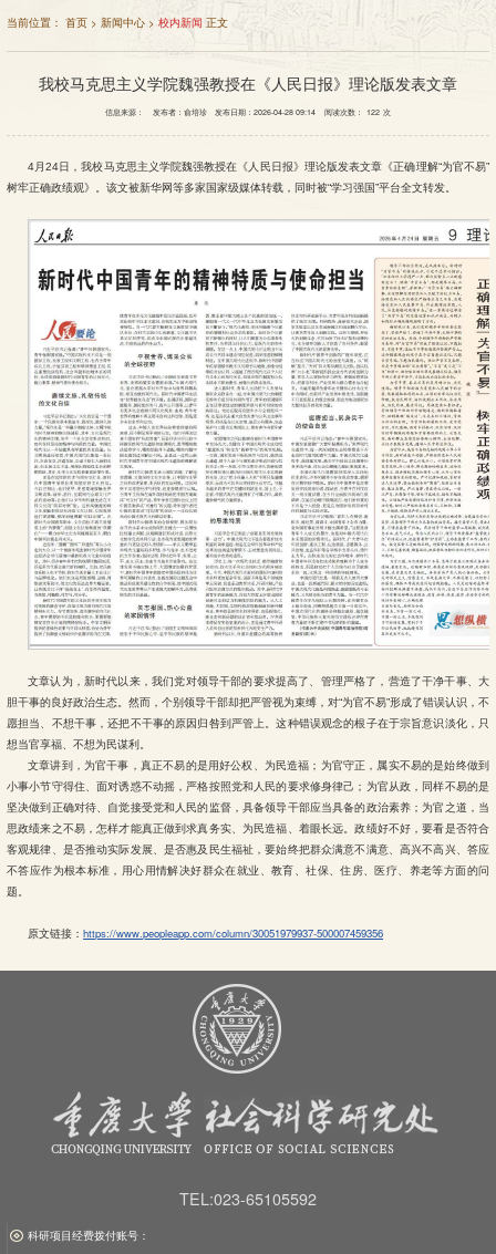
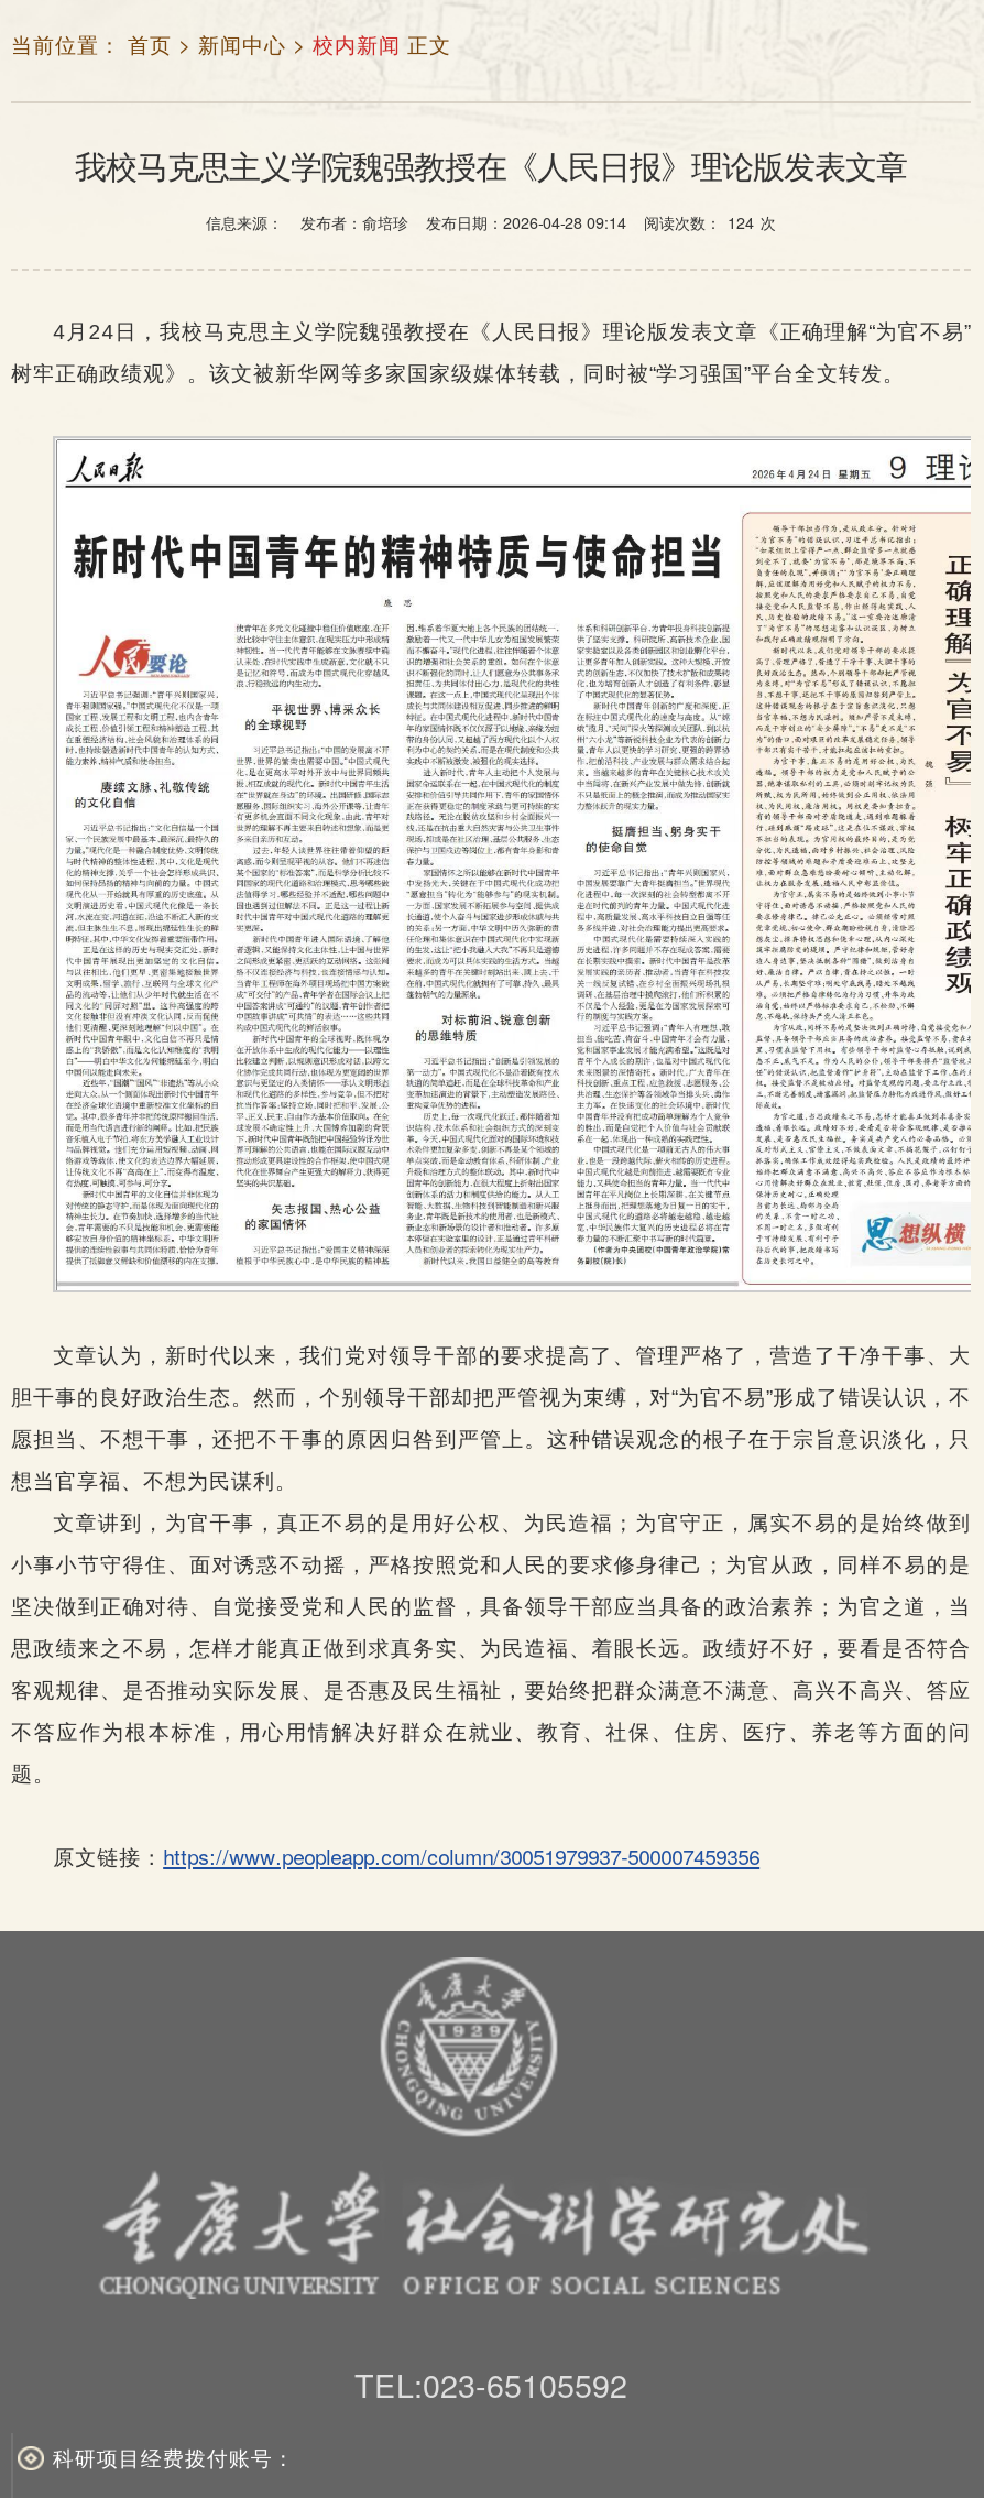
[105,106,391,117] 信息来源： 发布者：俞培珍 发布日期：2026-04-28 09:14 阅读次数： 122 次 -> [206,211,776,233] 信息来源： 发布者：俞培珍 发布日期：2026-04-28 09:14 阅读次数： 124 次

